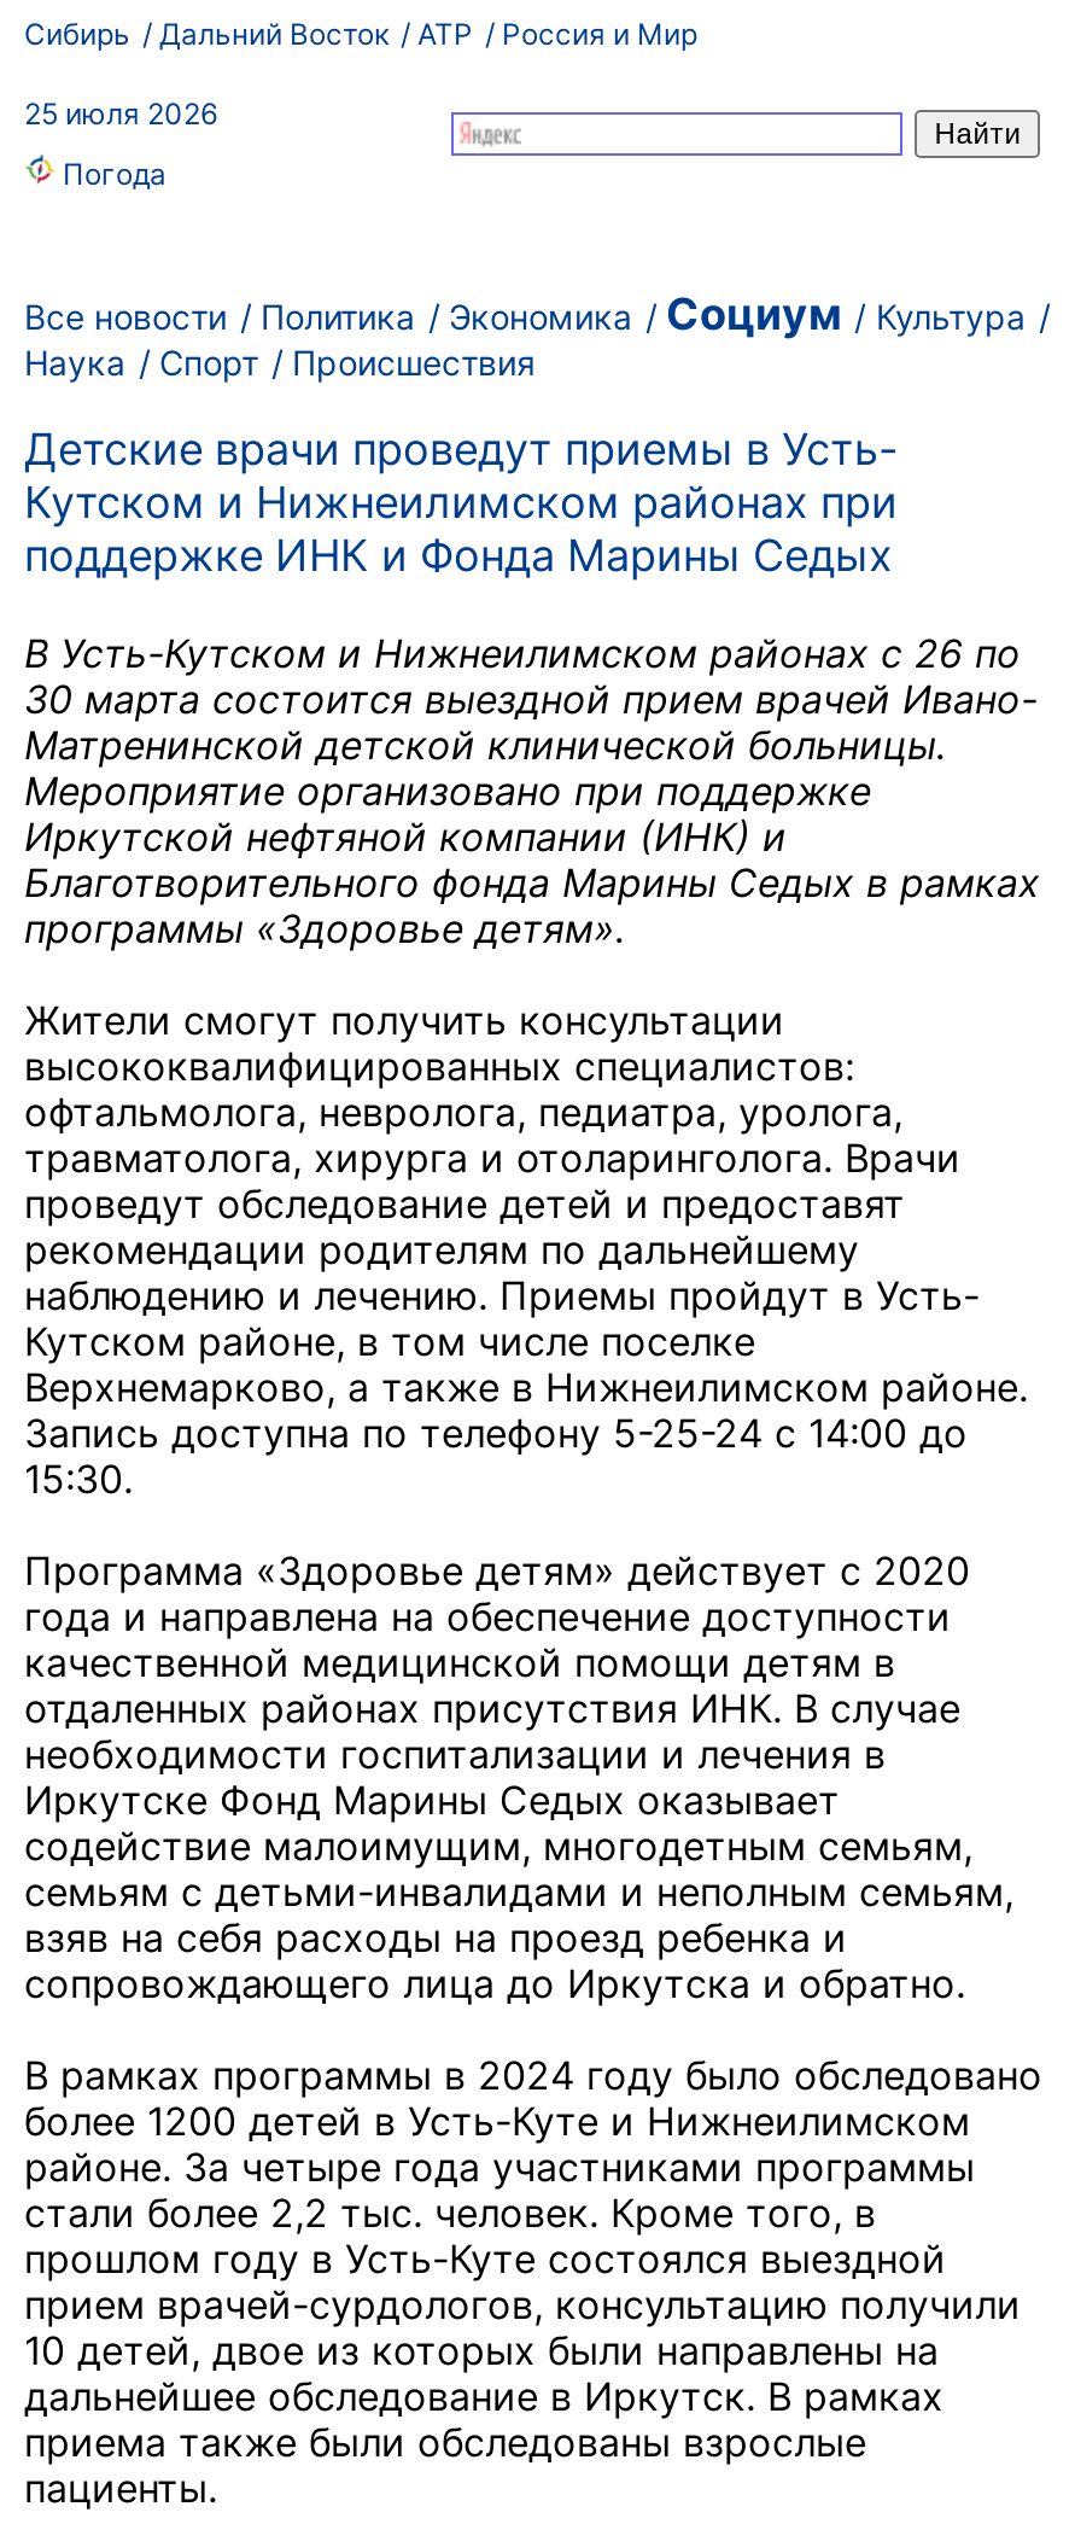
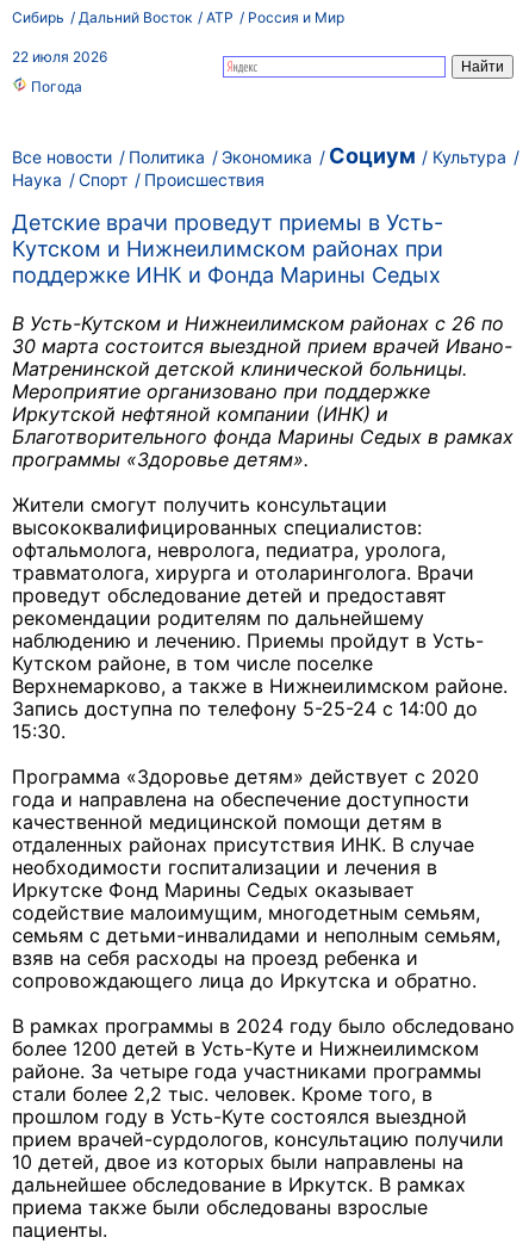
[24,95,217,132] 25 июля 2026 -> [12,48,107,66] 22 июля 2026

